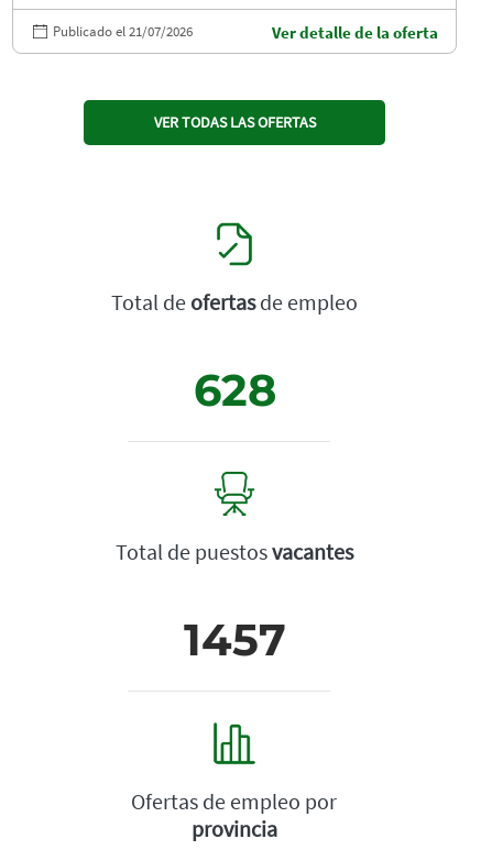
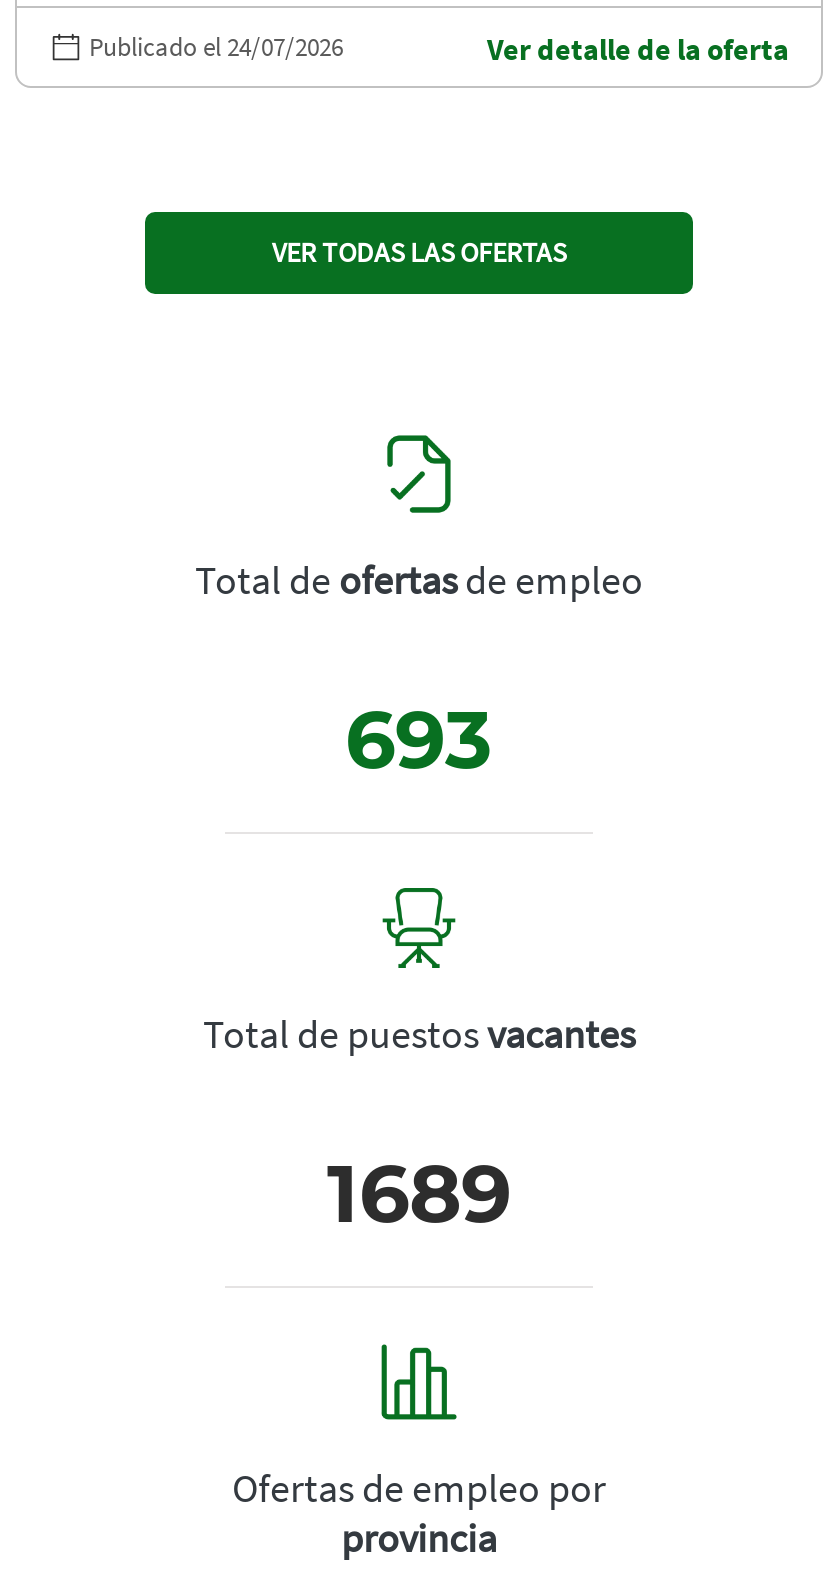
[53,22,193,40] Publicado el 21/07/2026 -> [89,31,343,65] Publicado el 24/07/2026
[193,363,276,417] 628 -> [345,689,493,787] 693
[183,612,286,666] 1457 -> [327,1143,511,1241] 1689

